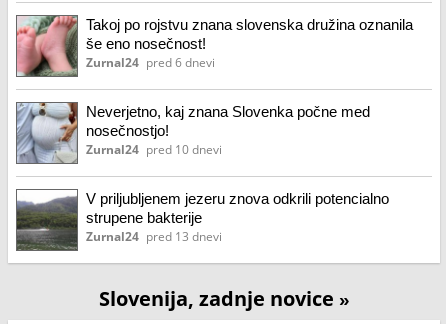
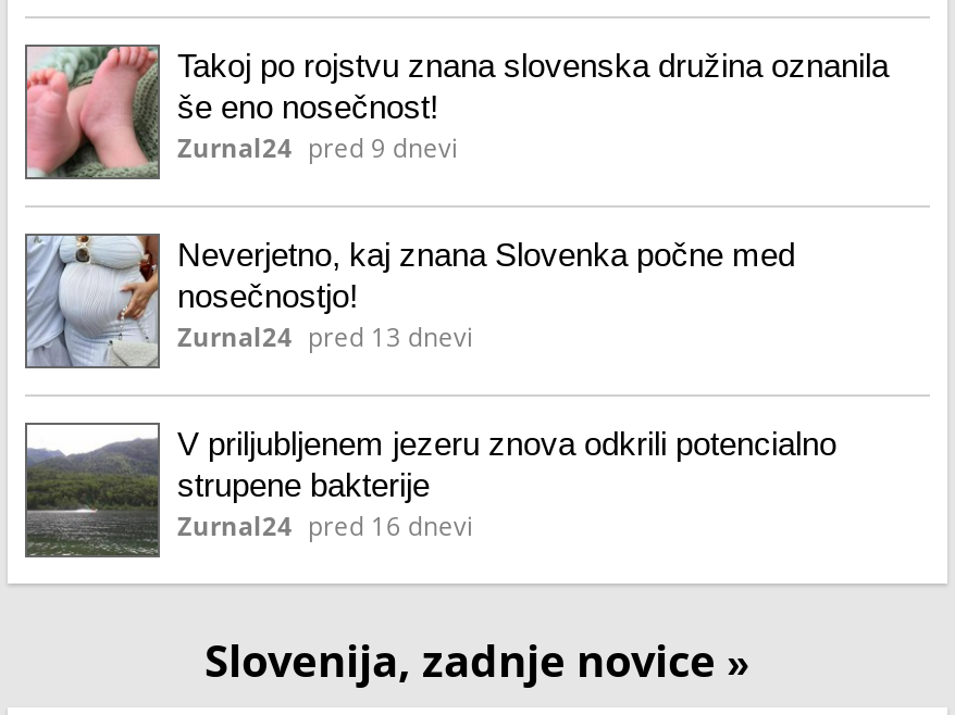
[86,55,215,70] Zurnal24 pred 6 dnevi -> [177,131,458,164] Zurnal24 pred 9 dnevi
[86,142,222,157] Zurnal24 pred 10 dnevi -> none
moved [86,229,222,244] -> [177,321,473,353]: Zurnal24 pred 13 dnevi
none -> [177,510,473,542] Zurnal24 pred 16 dnevi

